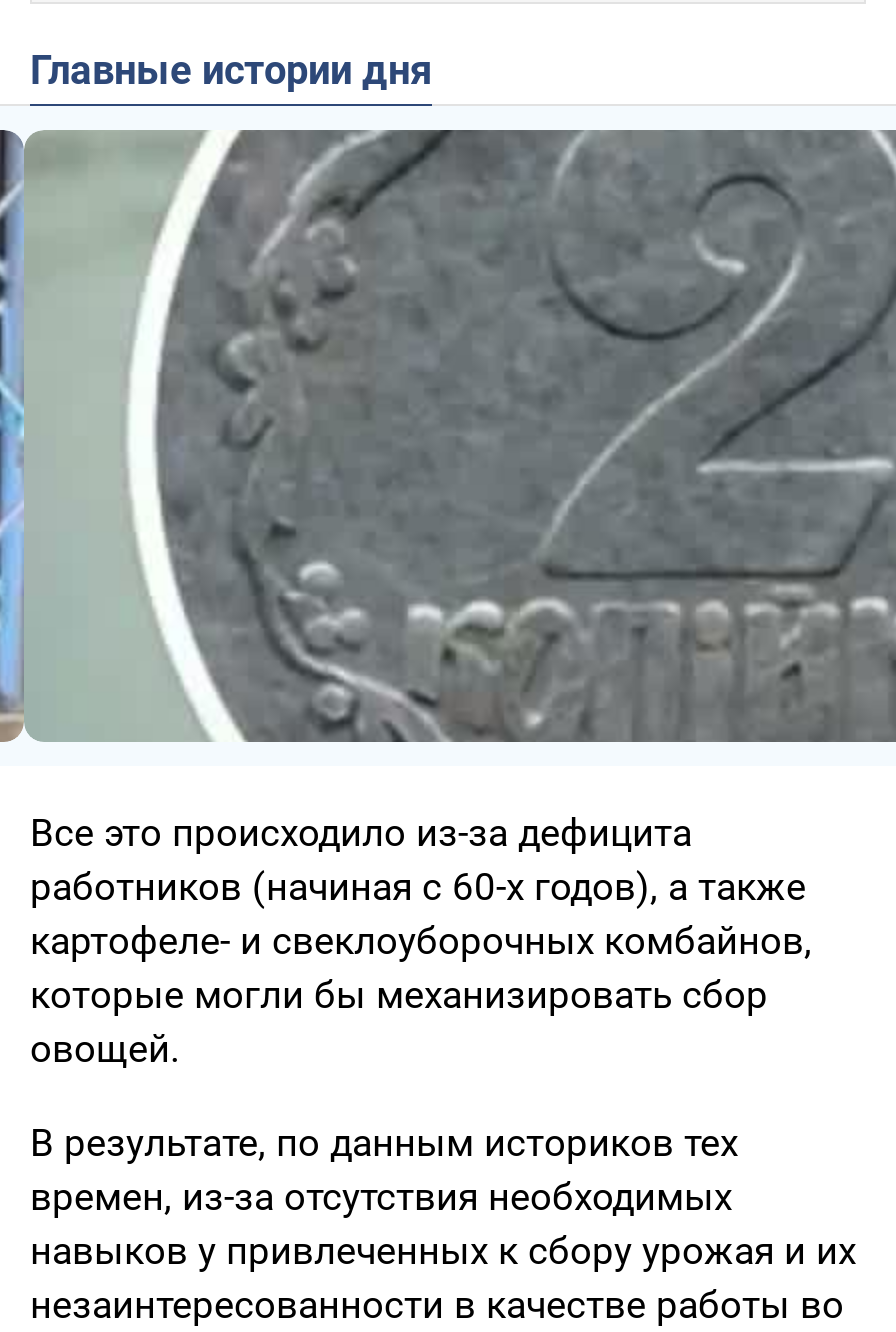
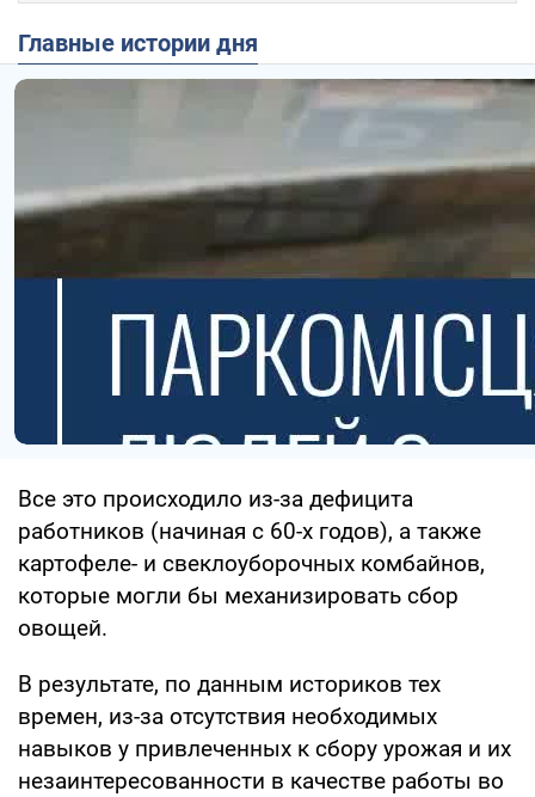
[6,128,890,744] [image] -> [4,78,531,446] [image]

